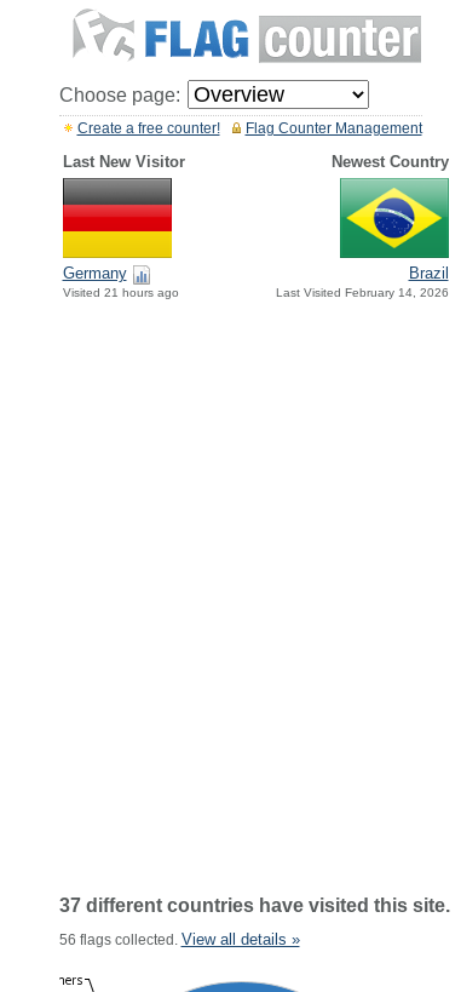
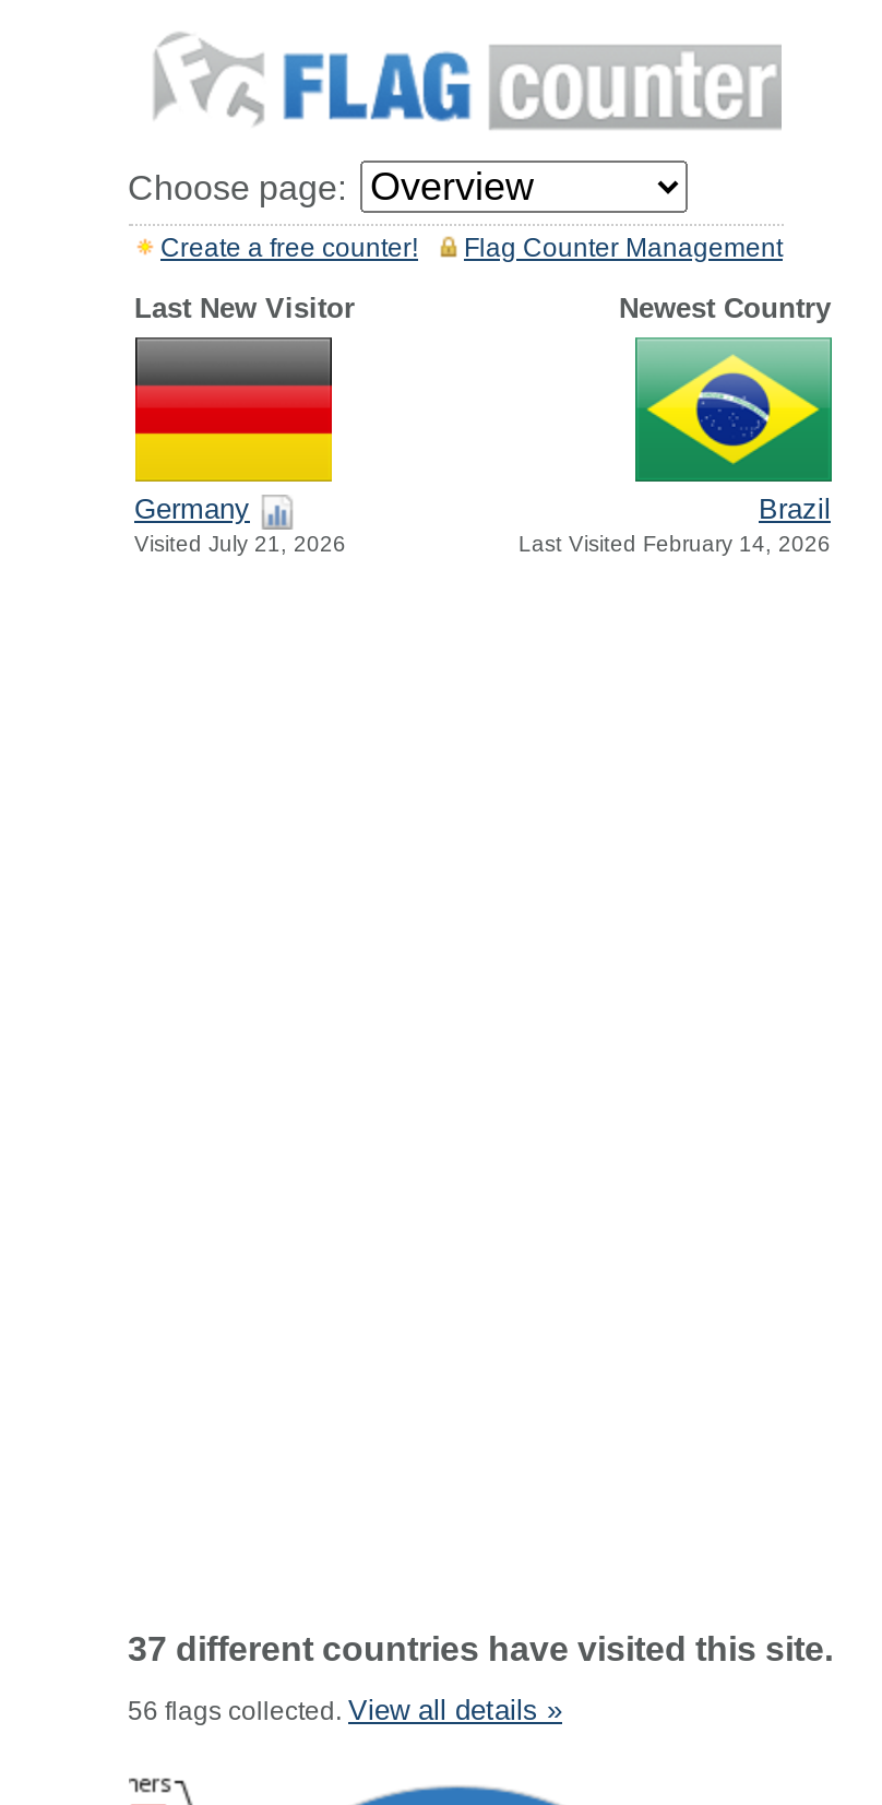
[62,286,178,300] Visited 21 hours ago -> [134,532,346,556] Visited July 21, 2026

